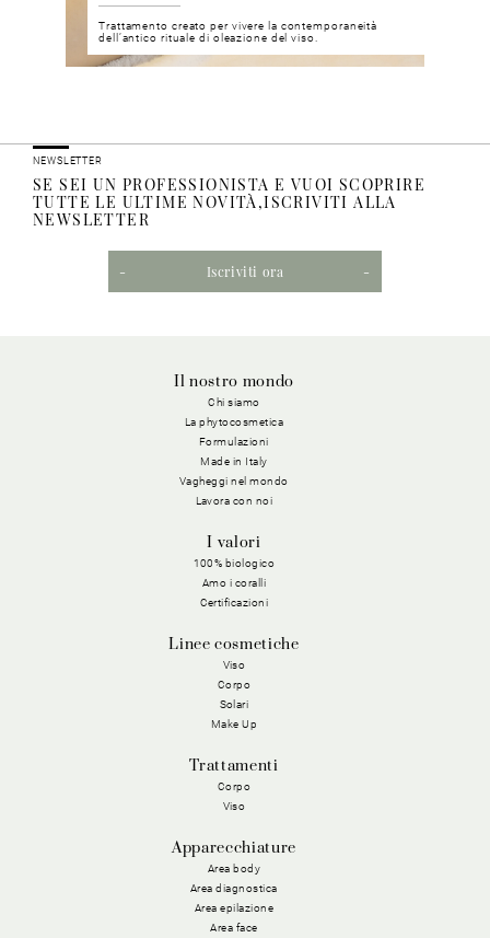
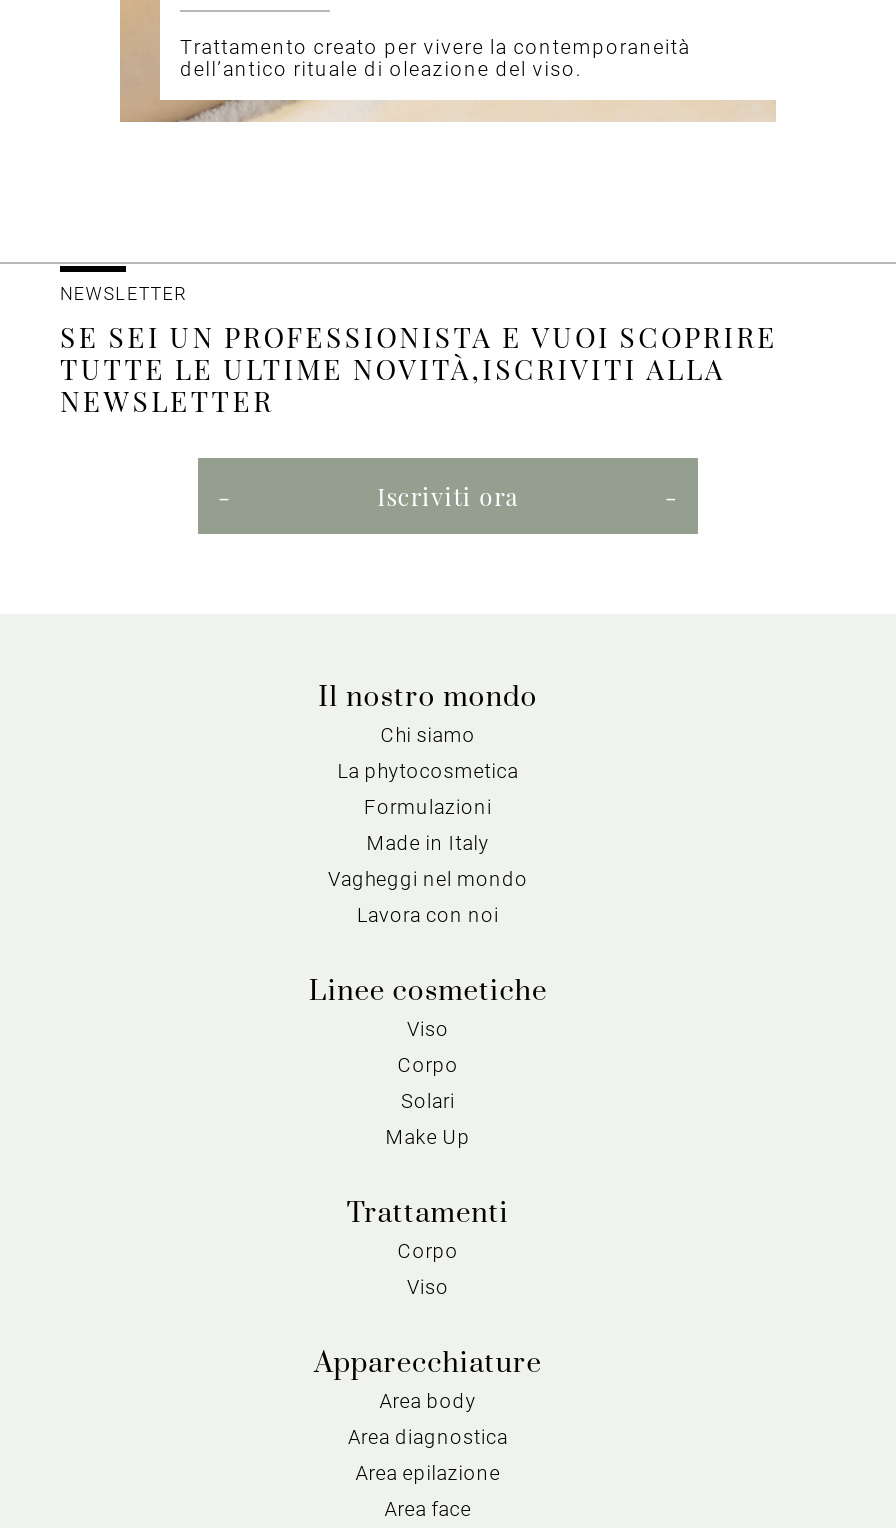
[193,533,275,608] I valori | 100% biologico | Amo i coralli | Certificazioni -> none

